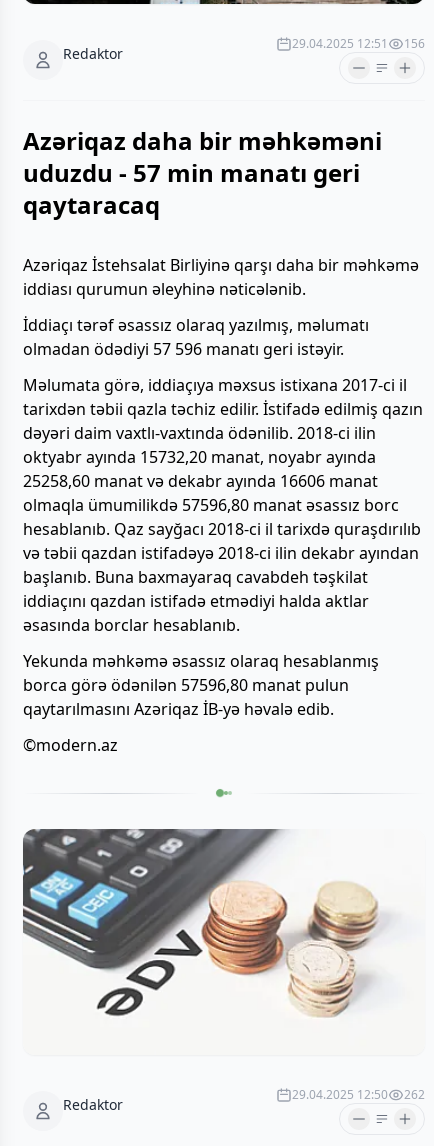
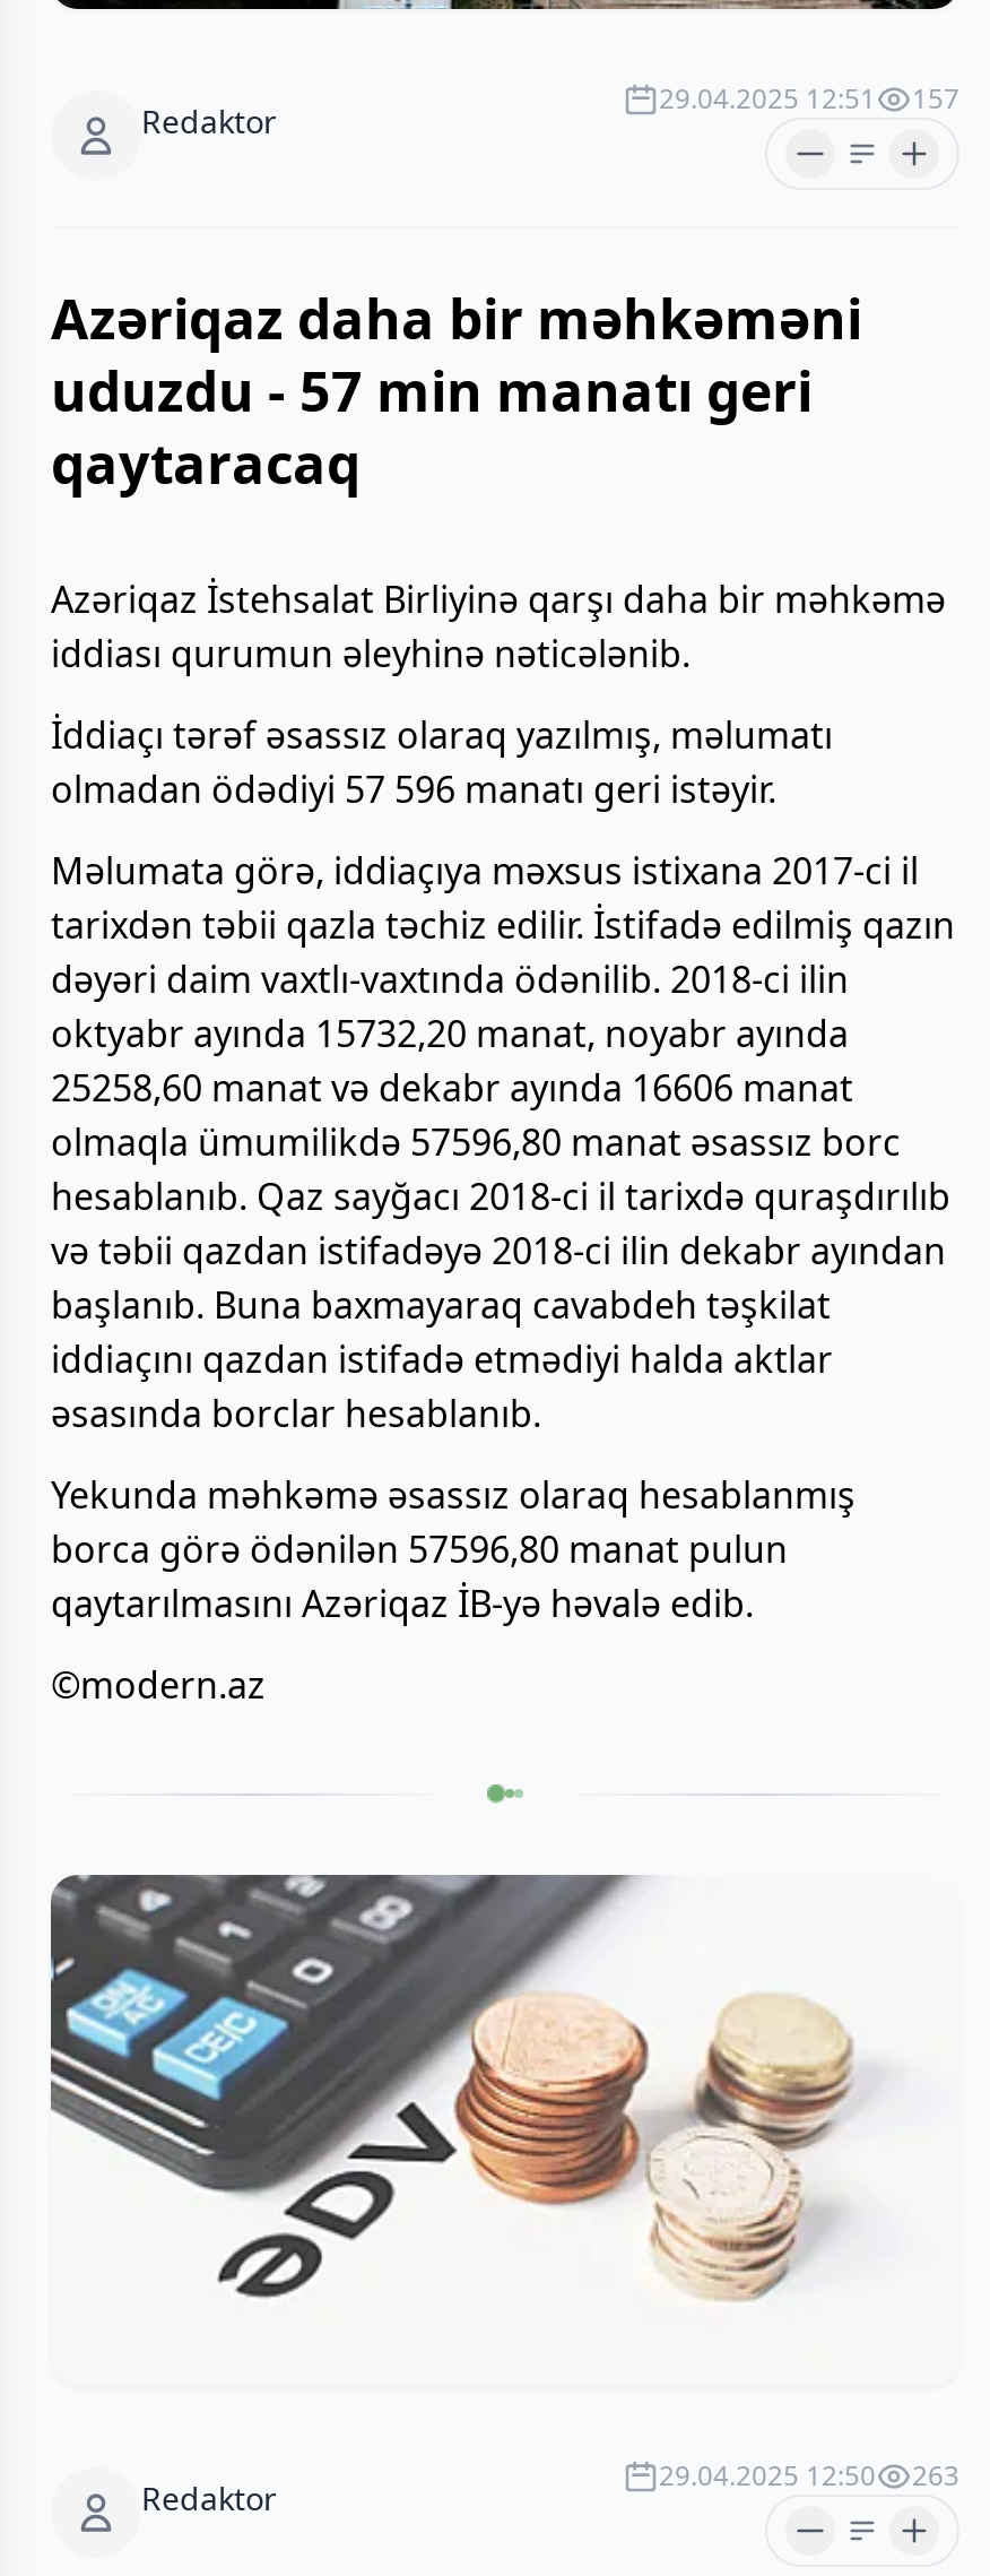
[292,35,425,52] 29.04.2025 12:51 156 -> [659,80,959,119] 29.04.2025 12:51 157
[292,1086,425,1103] 29.04.2025 12:50 262 -> [659,2457,959,2495] 29.04.2025 12:50 263

